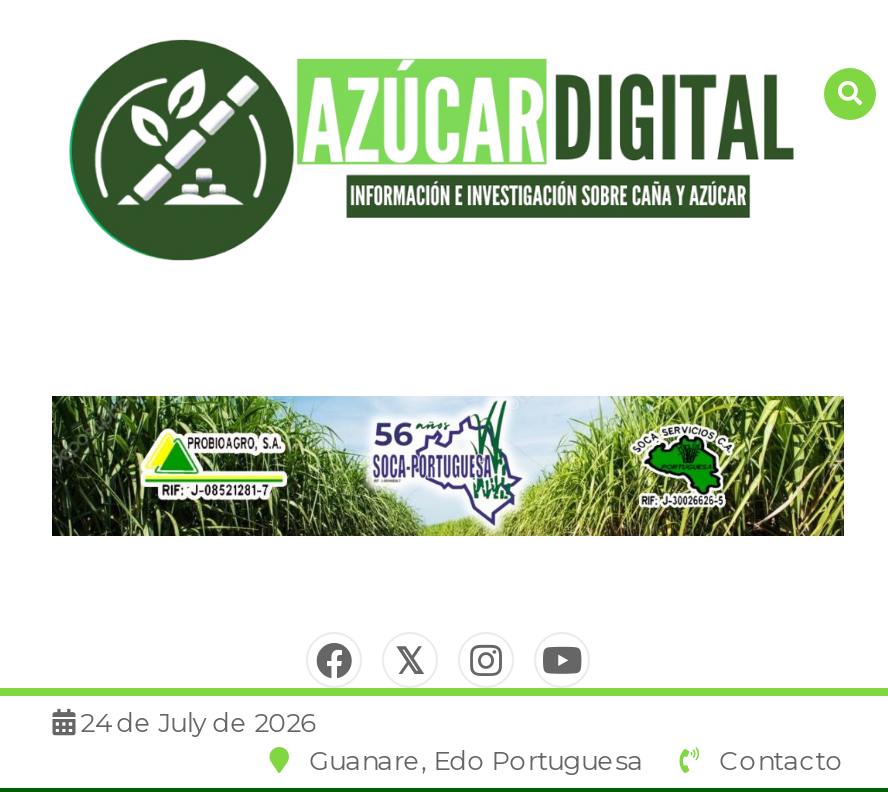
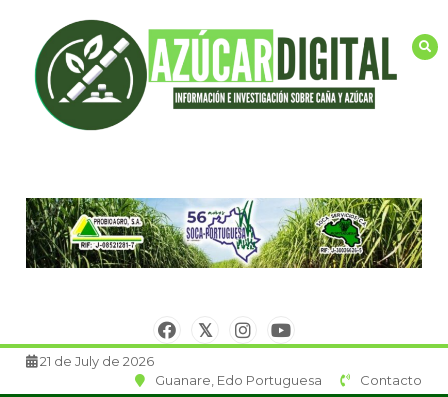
[74,706,316,738] 24 de July de 2026 -> [37,353,154,369] 21 de July de 2026

